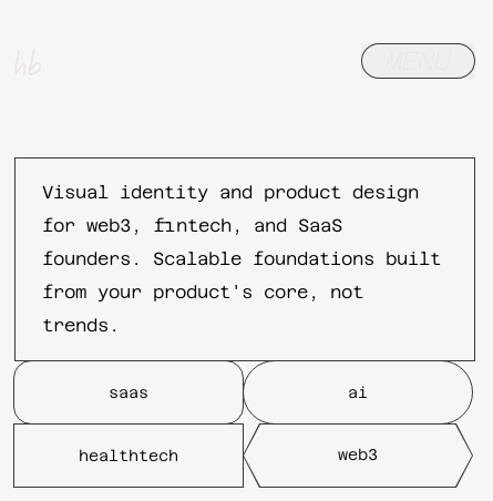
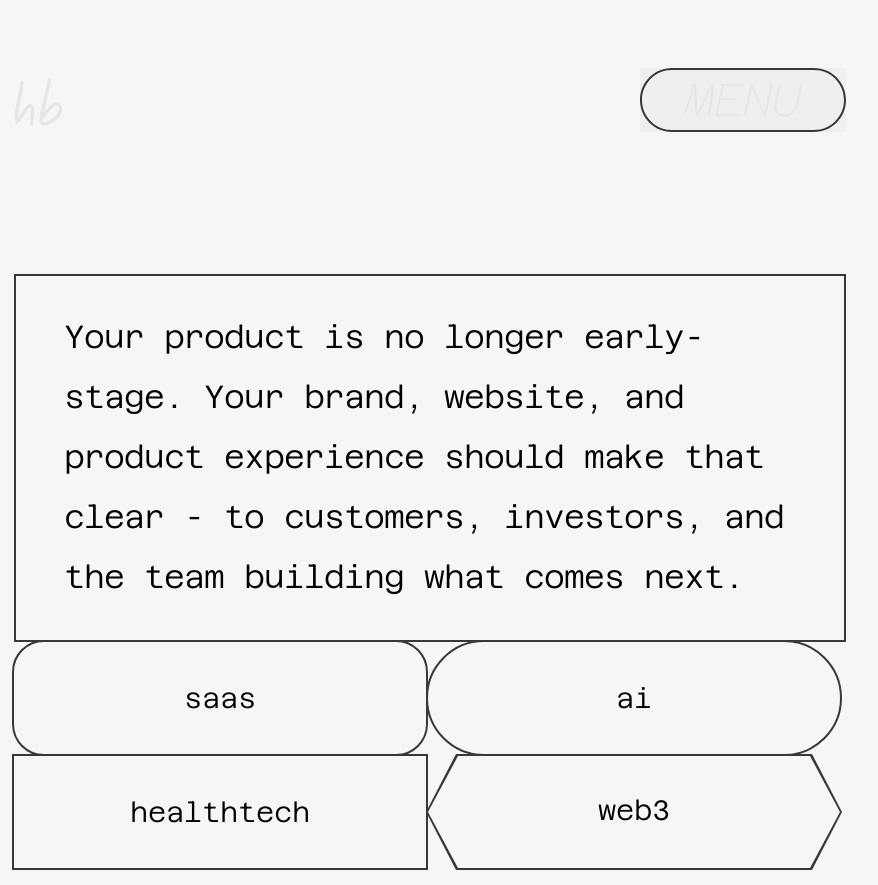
[42,182,419,203] Visual identity and product design -> [64,318,704,356] Your product is no longer early-
[42,215,342,236] for web3, fintech, and SaaS -> [64,378,684,416] stage. Your brand, website, and
[42,248,441,269] founders. Scalable foundations built -> [64,438,764,476] product experience should make that
[42,282,363,303] from your product's core, not -> [64,498,784,536] clear - to customers, investors, and
[42,315,120,336] trends. -> [64,558,744,596] the team building what comes next.

